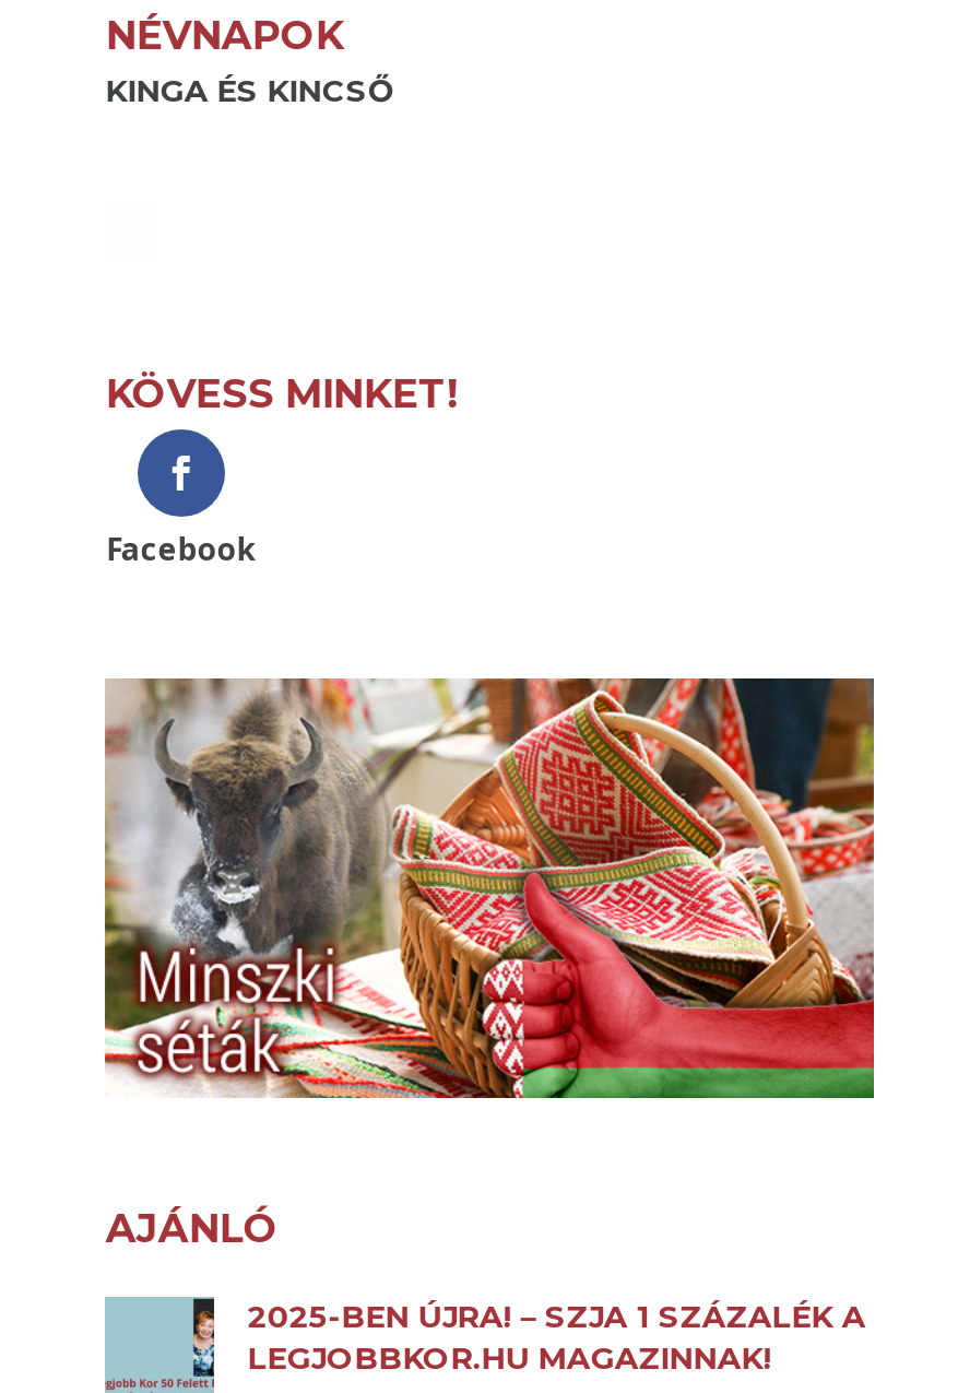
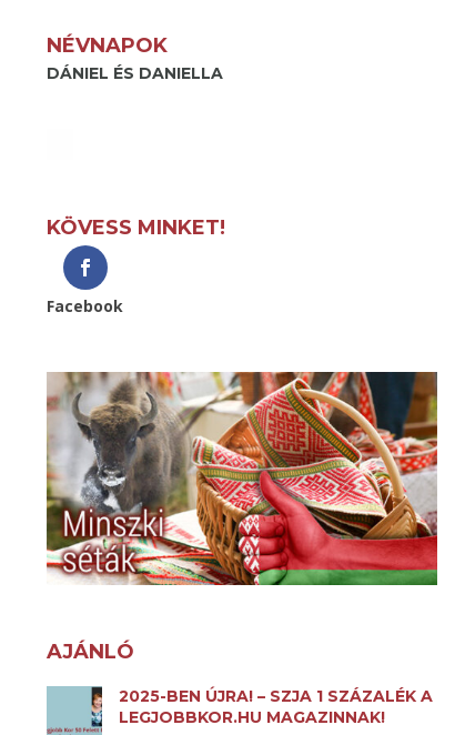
[106,71,394,110] KINGA ÉS KINCSŐ -> [47,63,224,83] DÁNIEL ÉS DANIELLA

